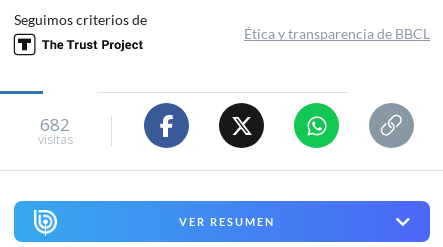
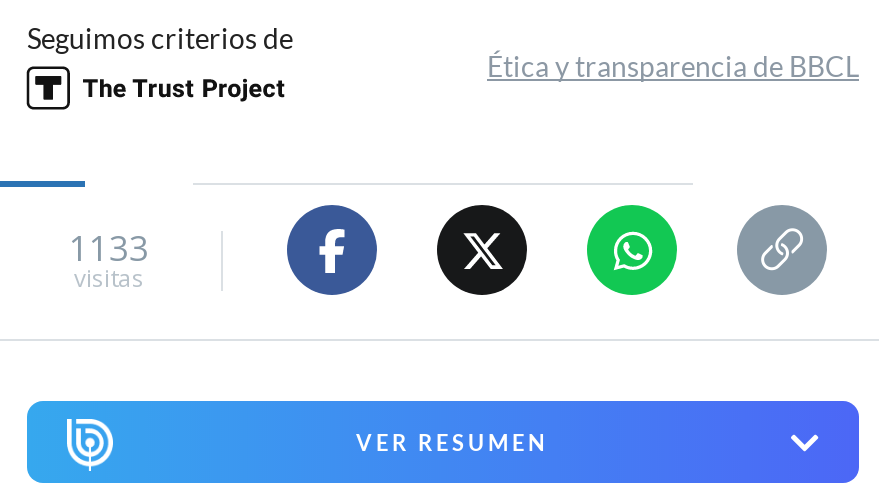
[40,113,70,136] 682 -> [69,225,149,271] 1133

